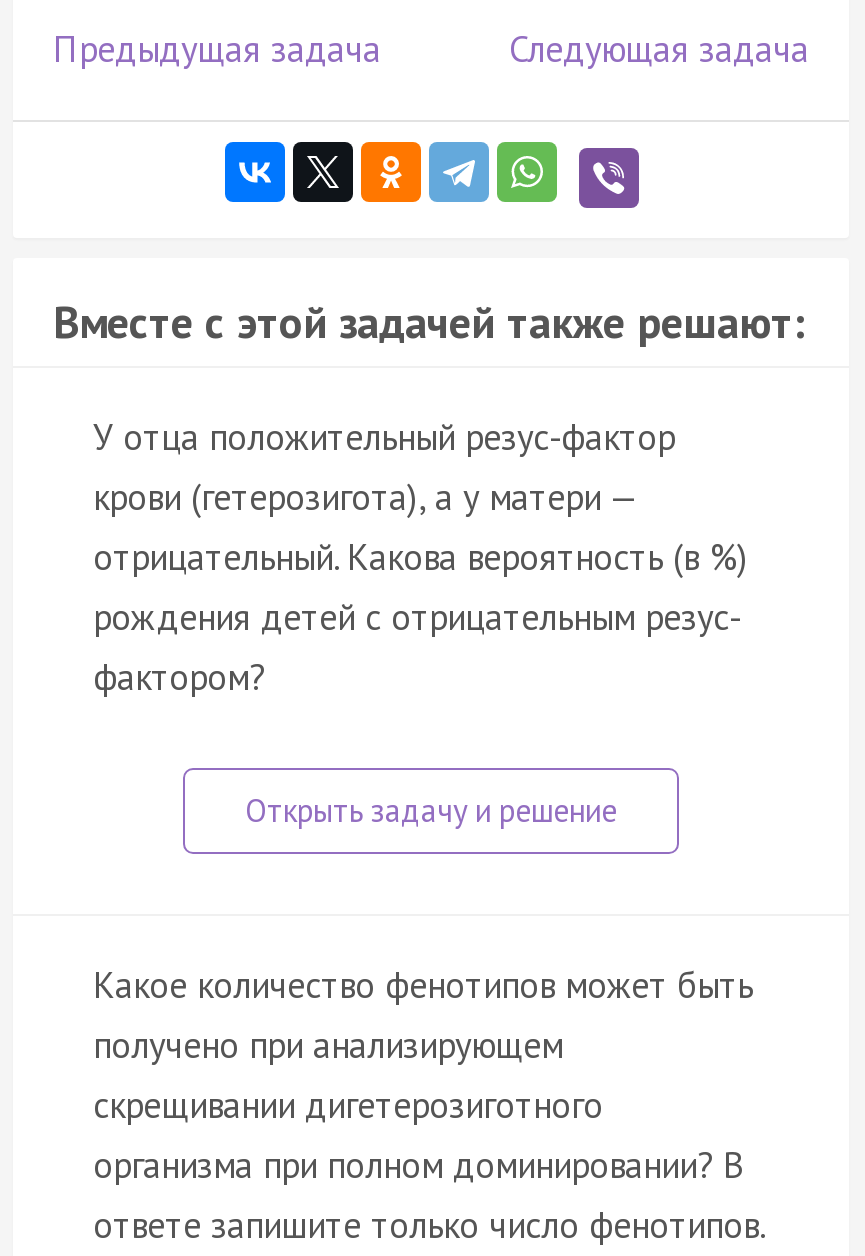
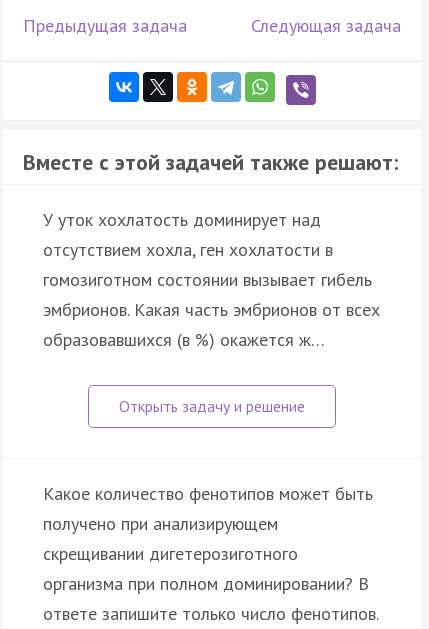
[93,413,749,699] У отца положительный резус-фактор | крови (гетерозигота), а у матери — | отрицательный. Какова вероятность (в %) | рождения детей с отрицательным резус- | фактором? -> [43,208,380,351] У уток хохлатость доминирует над | отсутствием хохла, ген хохлатости в | гомозиготном состоянии вызывает гибель | эмбрионов. Какая часть эмбрионов от всех | образовавшихся (в %) окажется ж…

